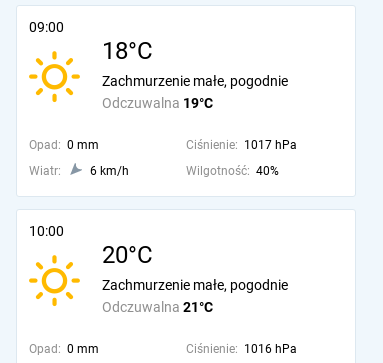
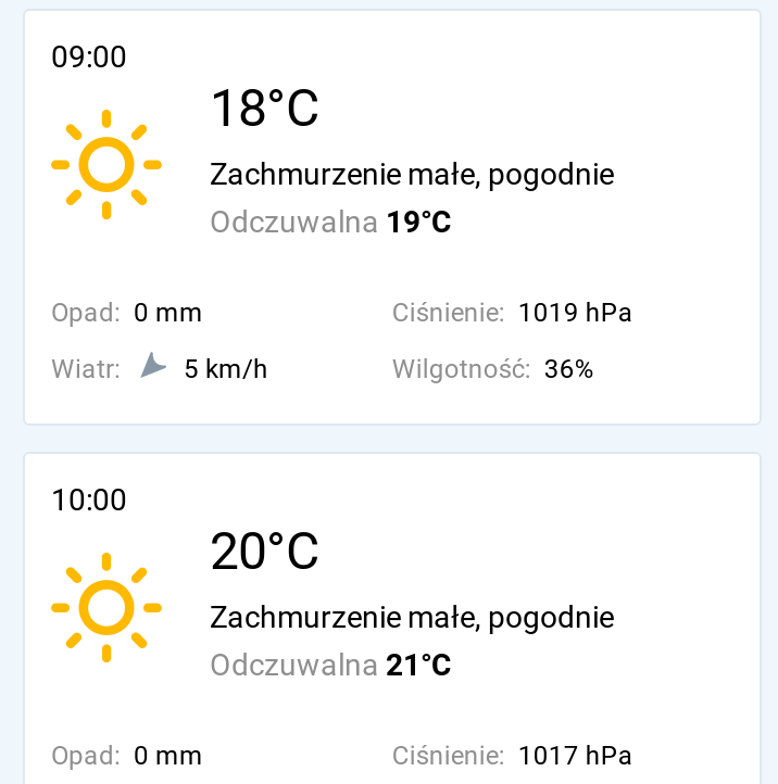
moved [186,138,297,152] -> [392,741,633,771]: Ciśnienie: 1017 hPa
none -> [392,298,633,328] Ciśnienie: 1019 hPa
[90,164,129,178] 6 km/h -> [184,354,268,384] 5 km/h
[186,164,279,178] Wilgotność: 40% -> [392,354,594,384] Wilgotność: 36%
[186,342,297,356] Ciśnienie: 1016 hPa -> none

